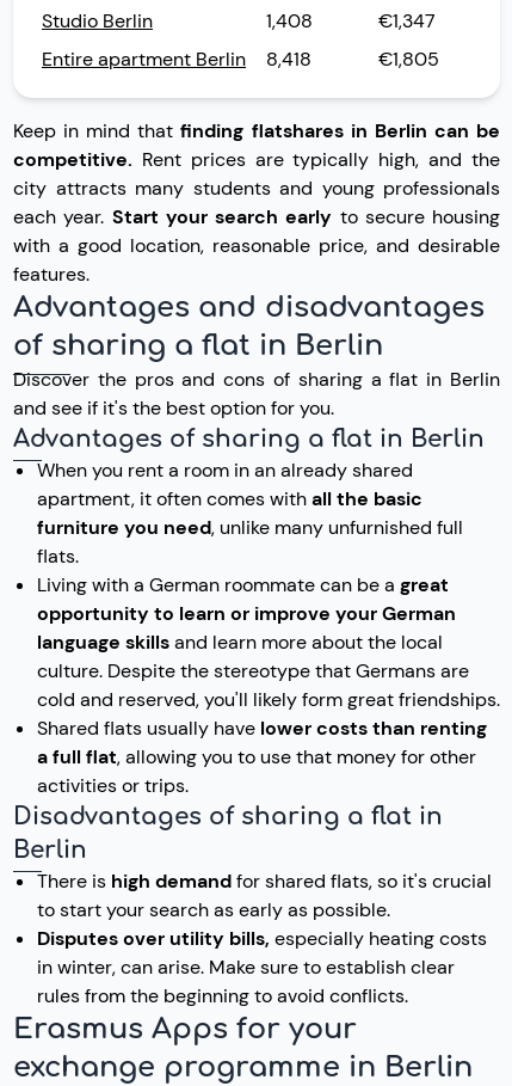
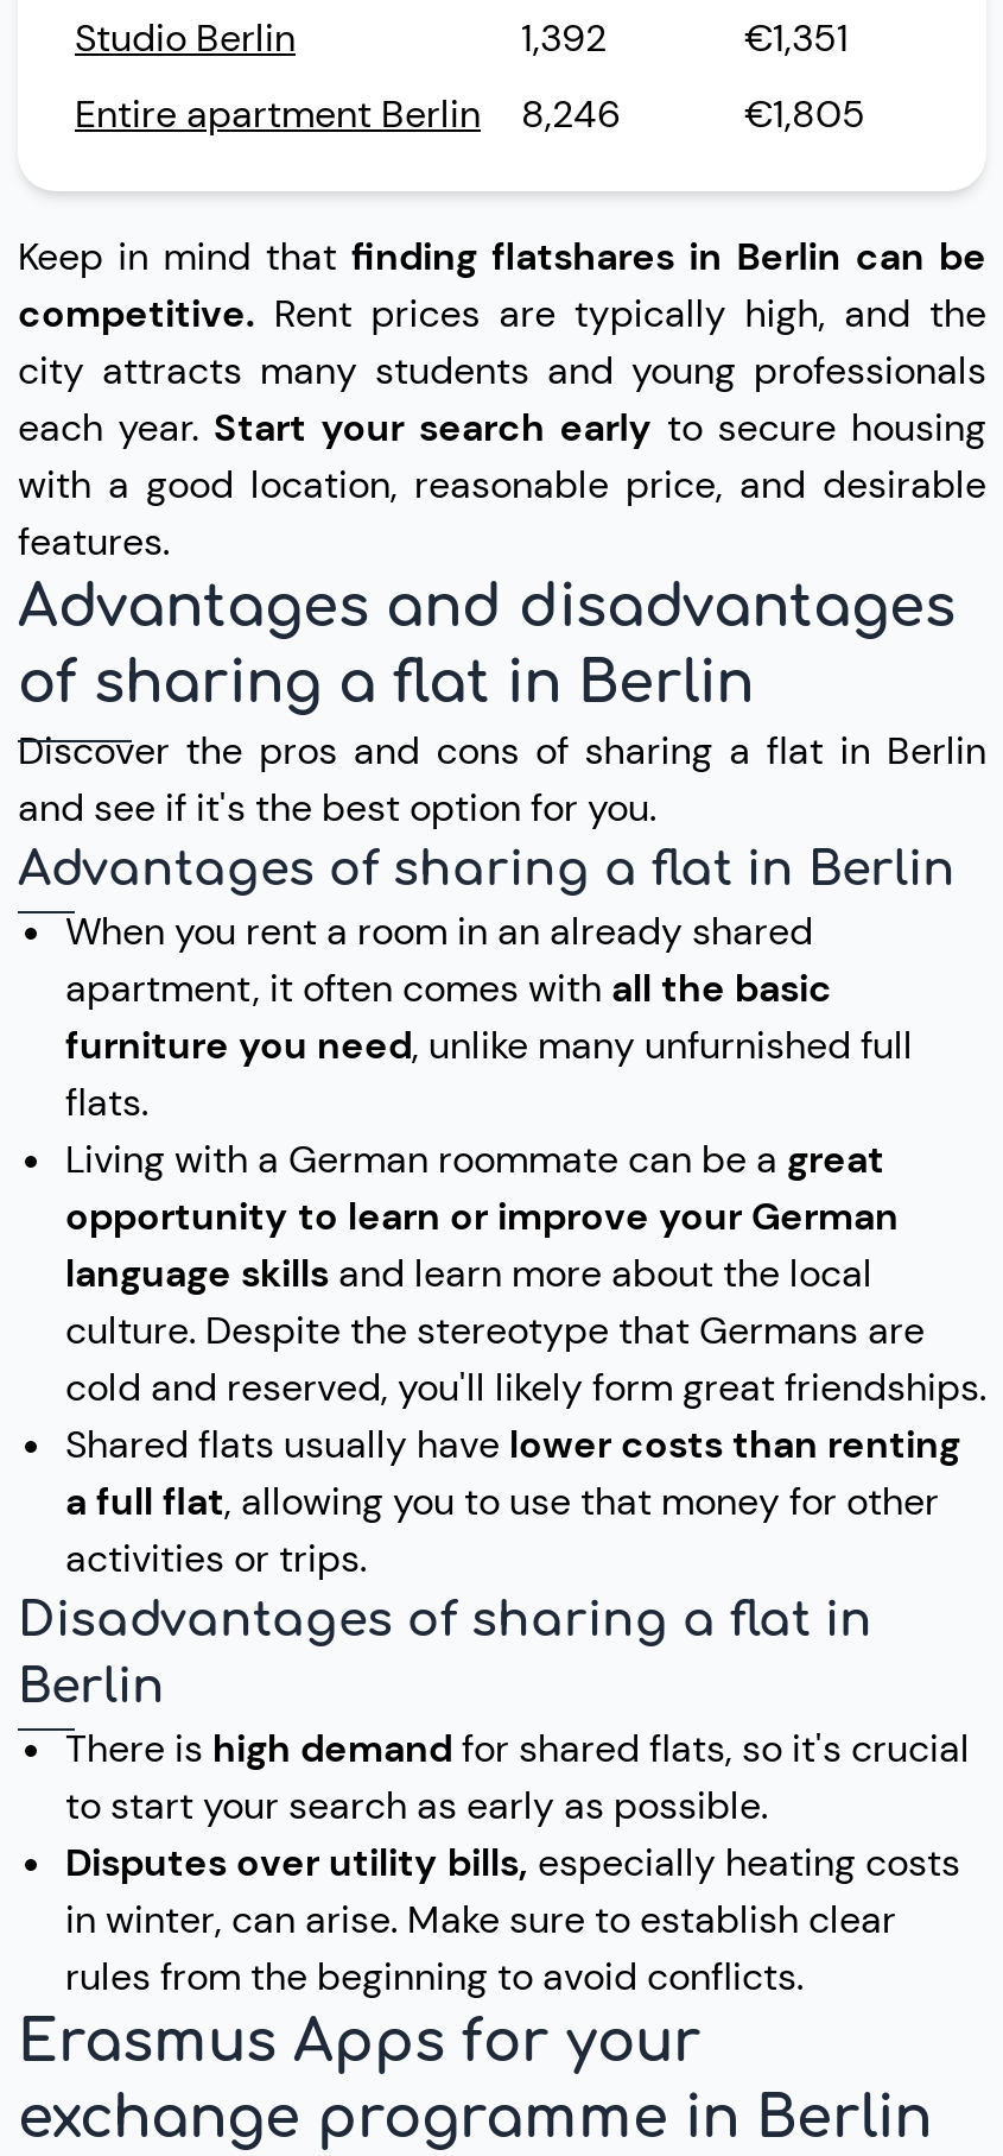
[266,8,313,33] 1,408 -> [521,13,607,63] 1,392
[378,8,436,33] €1,347 -> [744,13,849,63] €1,351
[42,47,311,72] Entire apartment Berlin 8,418 -> [75,89,621,139] Entire apartment Berlin 8,246

